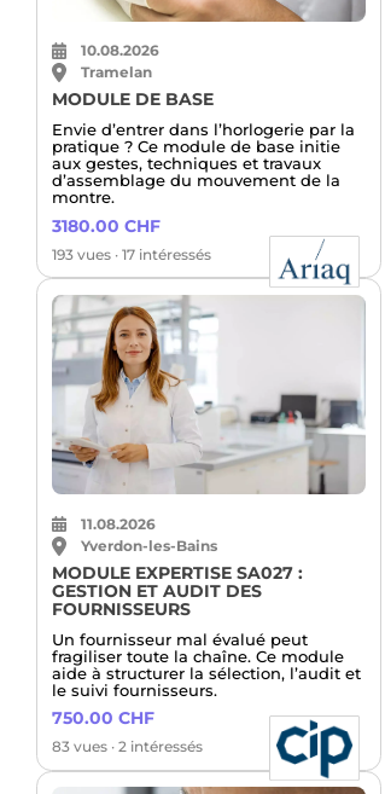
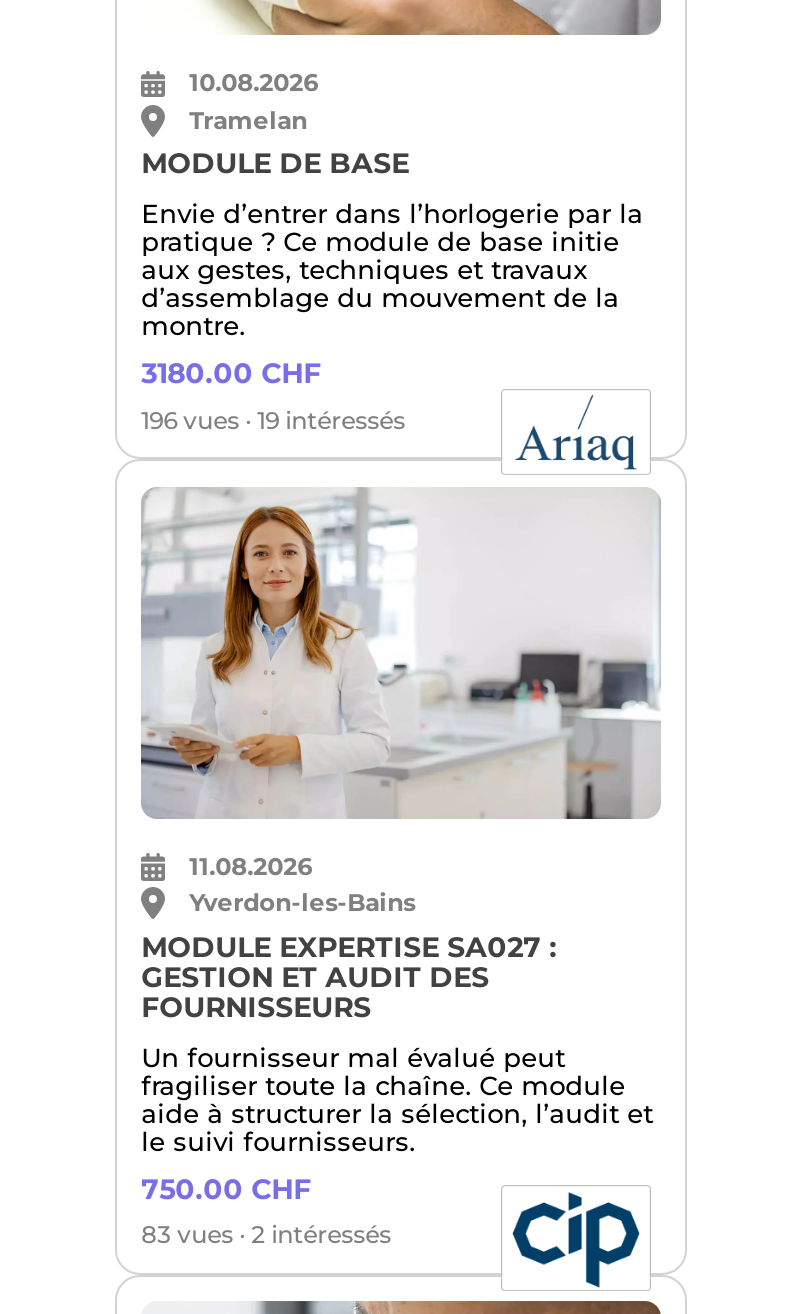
[52,245,211,263] 193 vues · 17 intéressés -> [141,405,405,435] 196 vues · 19 intéressés

